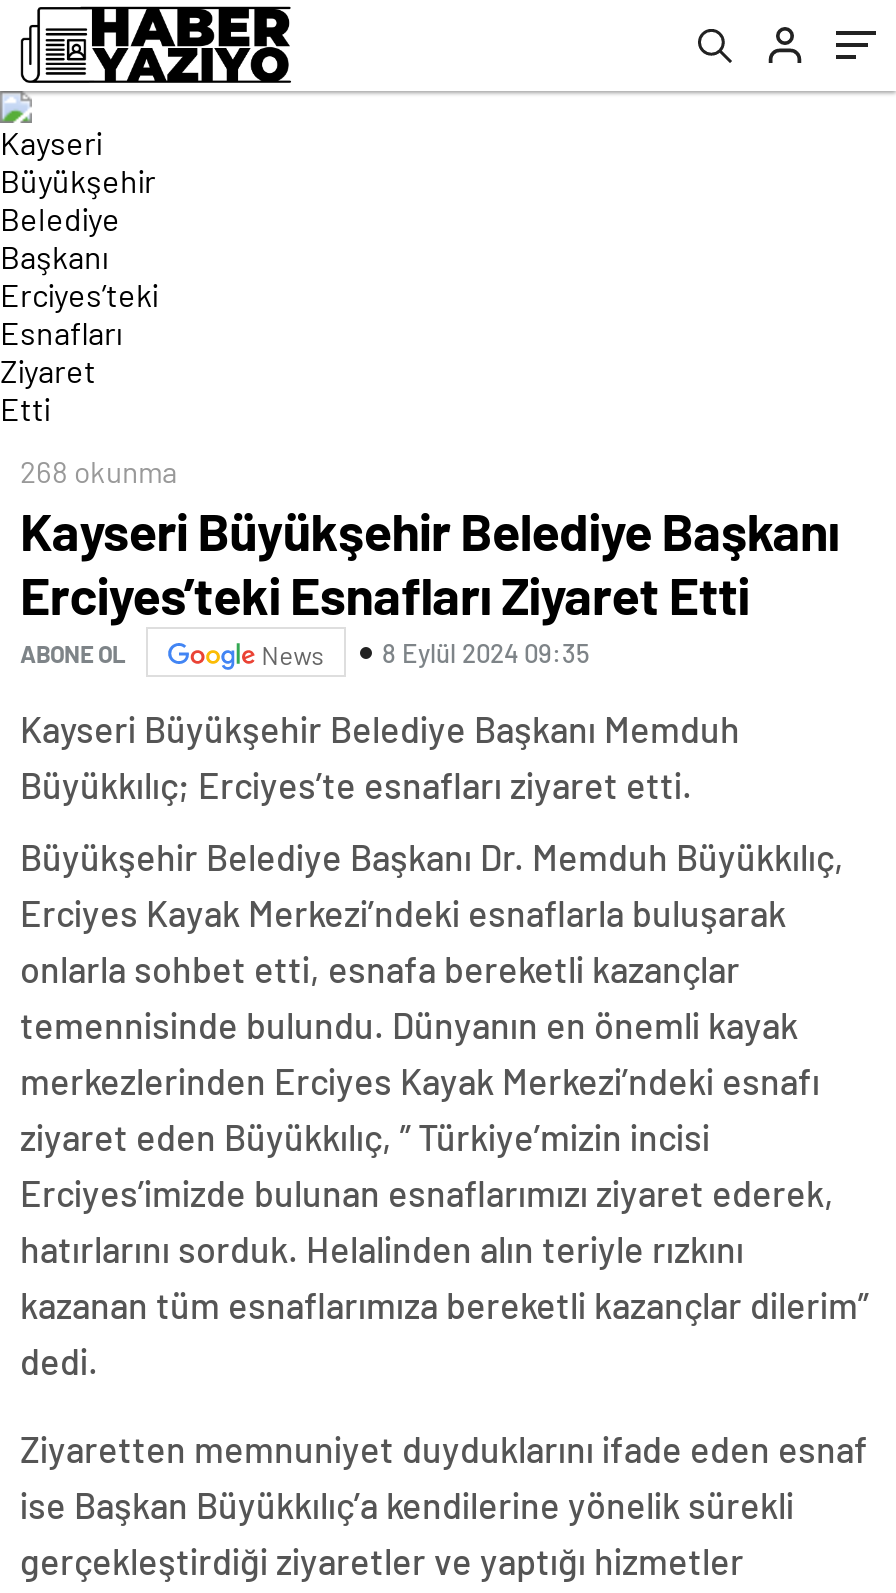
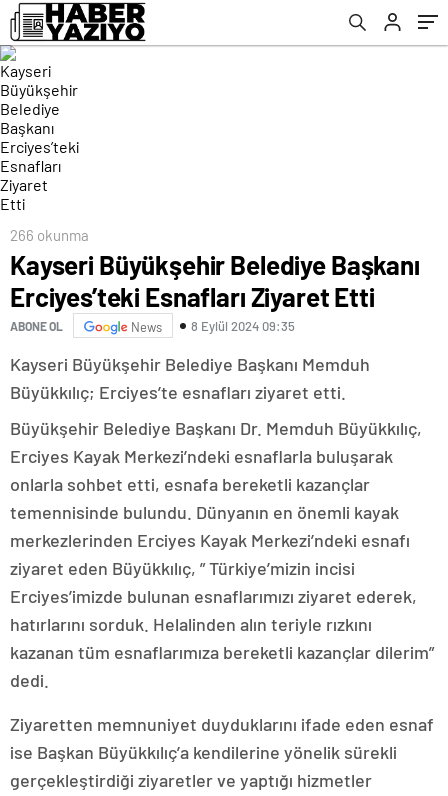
[20,453,178,489] 268 okunma -> [10,226,89,244] 266 okunma

